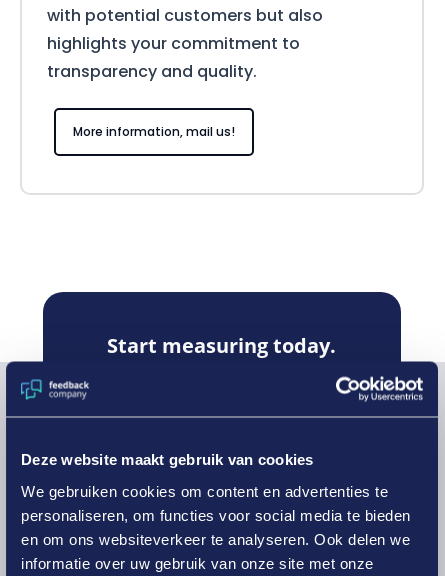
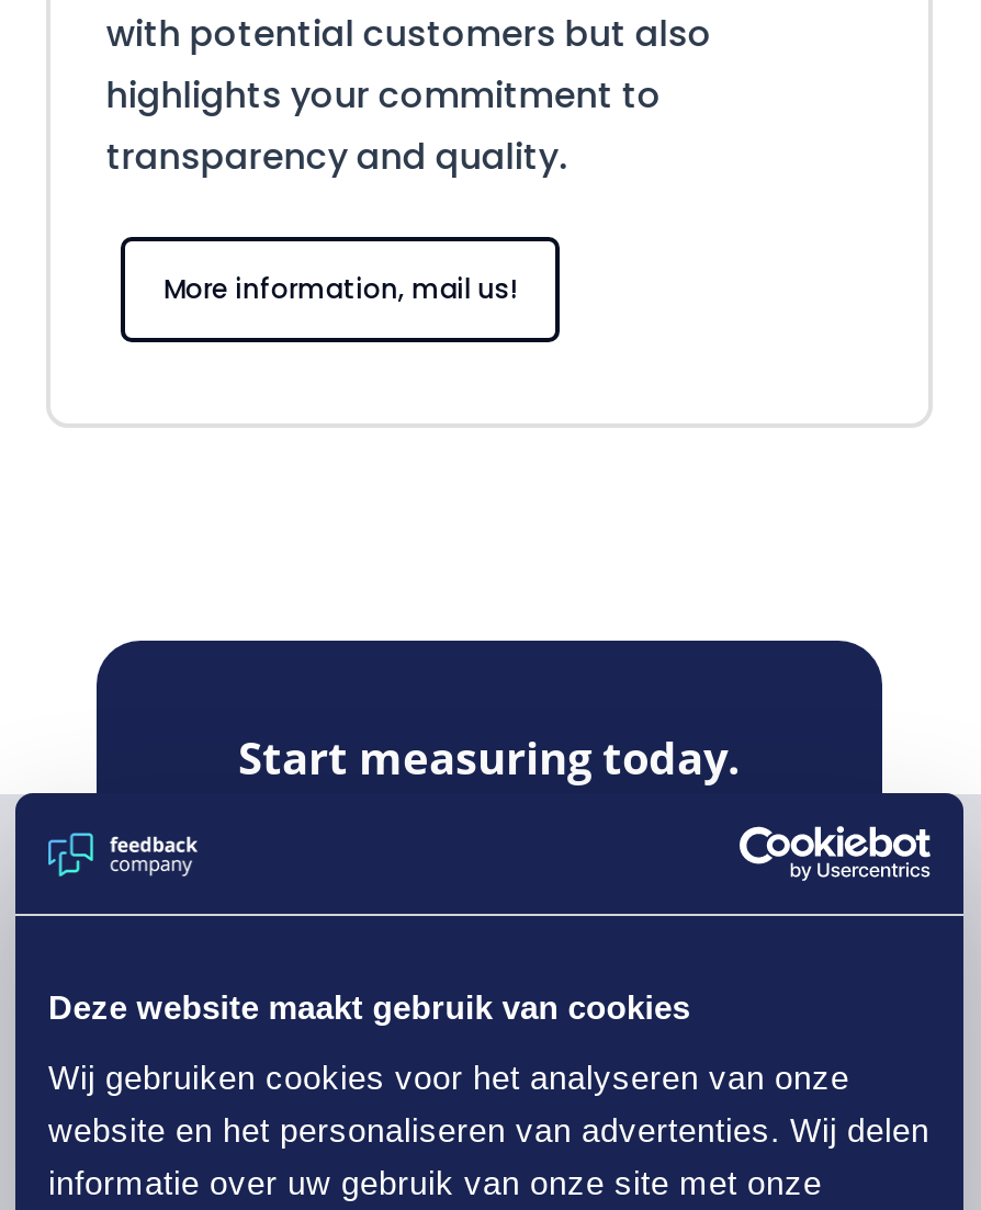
[21,482,410,547] We gebruiken cookies om content en advertenties te | personaliseren, om functies voor social media te bieden | en om ons websiteverkeer te analyseren. Ook delen we -> [48,1058,929,1147] Wij gebruiken cookies voor het analyseren van onze | website en het personaliseren van advertenties. Wij delen

